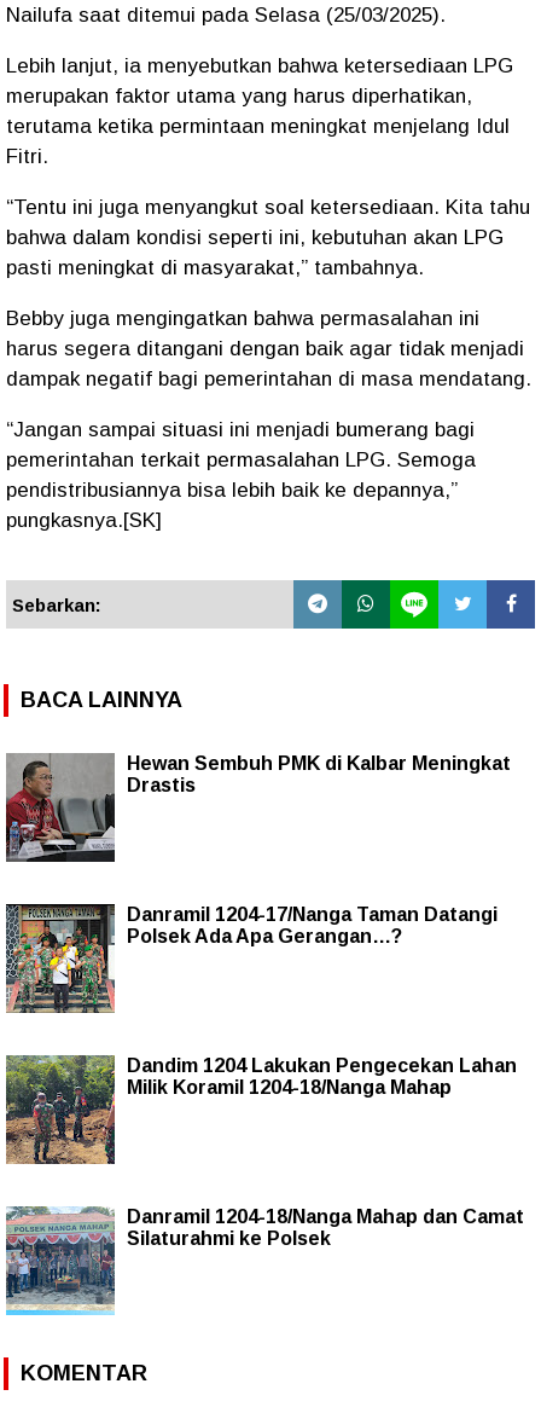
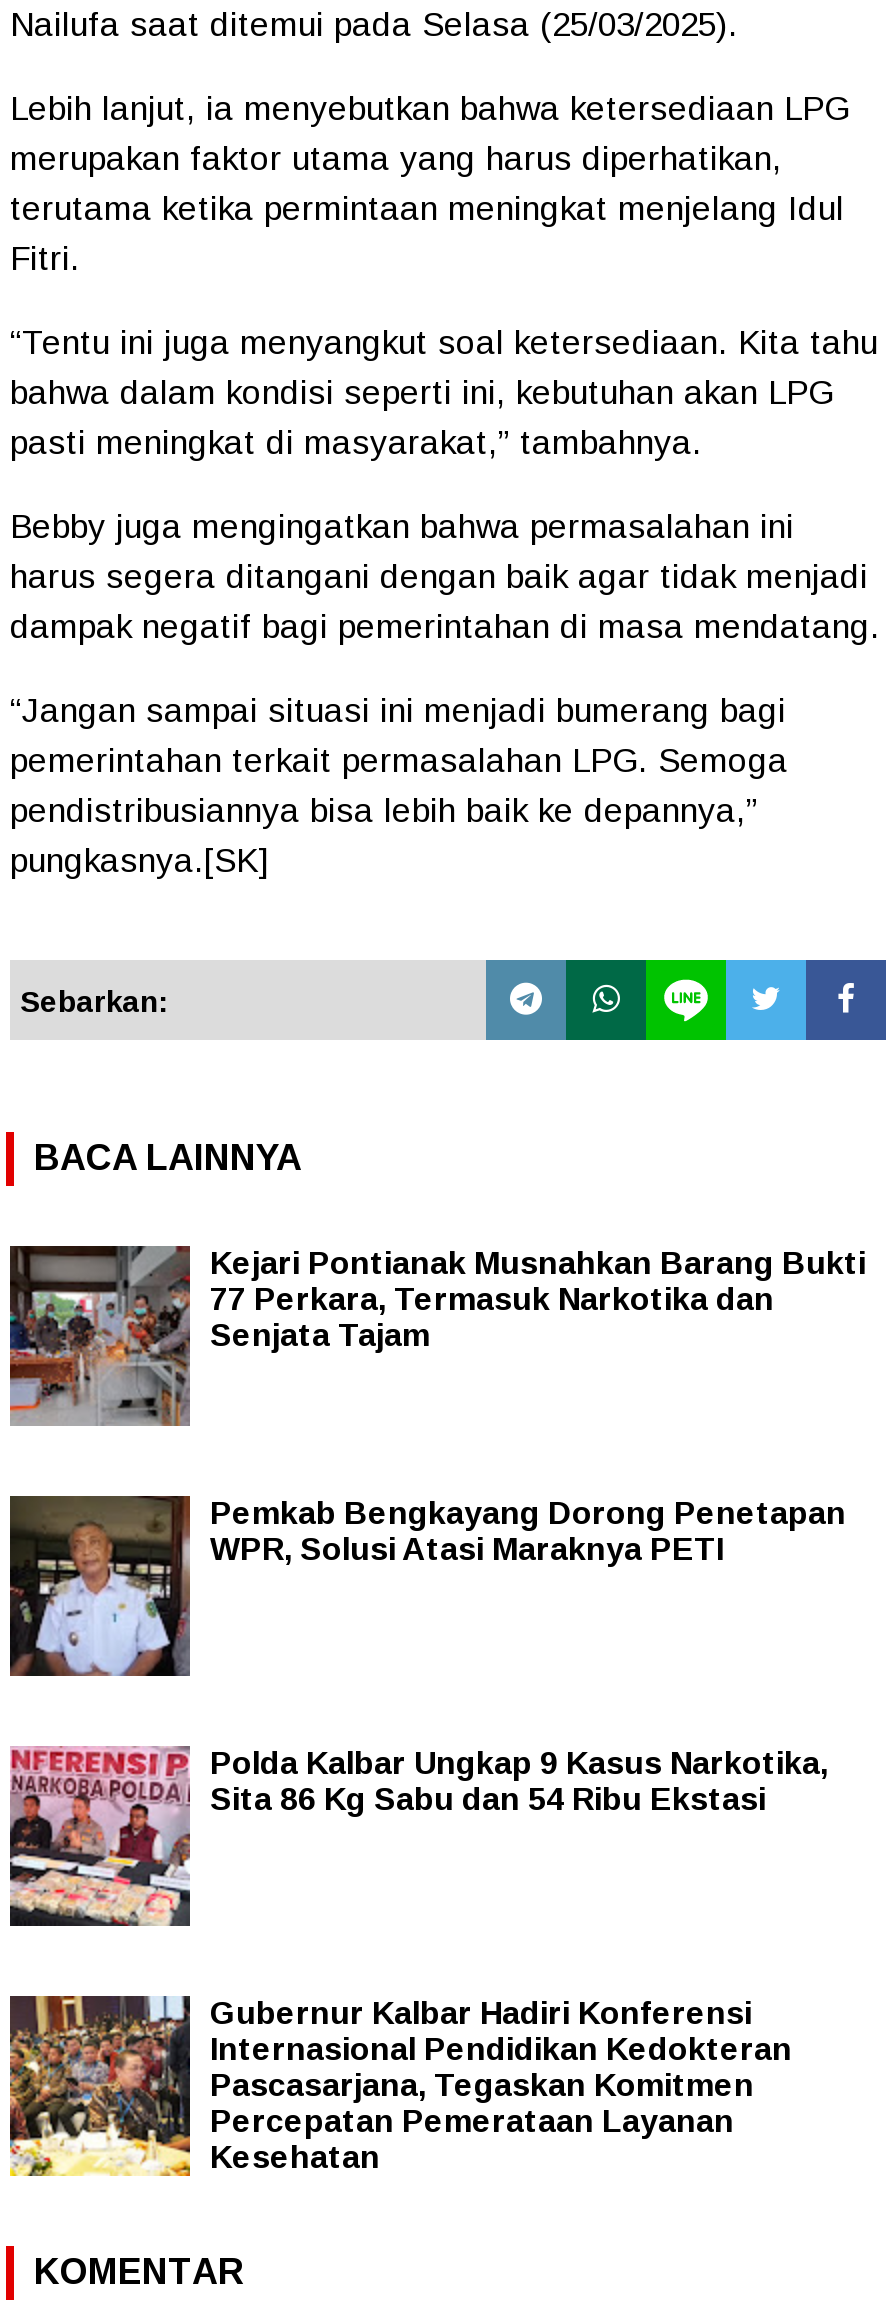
[5,753,511,863] [image] | Hewan Sembuh PMK di Kalbar Meningkat | Drastis -> [8,1244,866,1428] [image] | Kejari Pontianak Musnahkan Barang Bukti | 77 Perkara, Termasuk Narkotika dan | Senjata Tajam
[5,904,498,1014] [image] | Danramil 1204-17/Nanga Taman Datangi | Polsek Ada Apa Gerangan…? -> [8,1496,846,1678] [image] | Pemkab Bengkayang Dorong Penetapan | WPR, Solusi Atasi Maraknya PETI
[5,1054,517,1165] [image] | Dandim 1204 Lakukan Pengecekan Lahan | Milik Koramil 1204-18/Nanga Mahap -> [8,1746,828,1928] [image] | Polda Kalbar Ungkap 9 Kasus Narkotika, | Sita 86 Kg Sabu dan 54 Ribu Ekstasi
[5,1205,524,1316] [image] | Danramil 1204-18/Nanga Mahap dan Camat | Silaturahmi ke Polsek -> [8,1994,792,2178] [image] | Gubernur Kalbar Hadiri Konferensi | Internasional Pendidikan Kedokteran | Pascasarjana, Tegaskan Komitmen | Percepatan Pemerataan Layanan | Kesehatan

